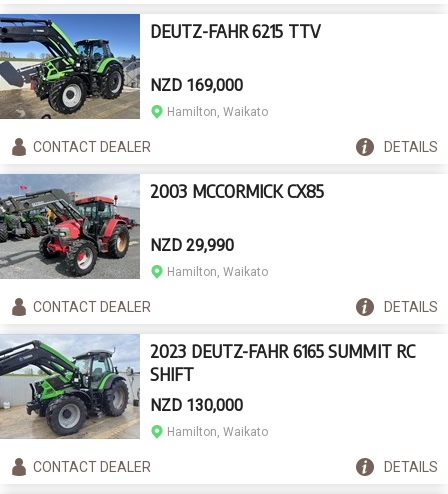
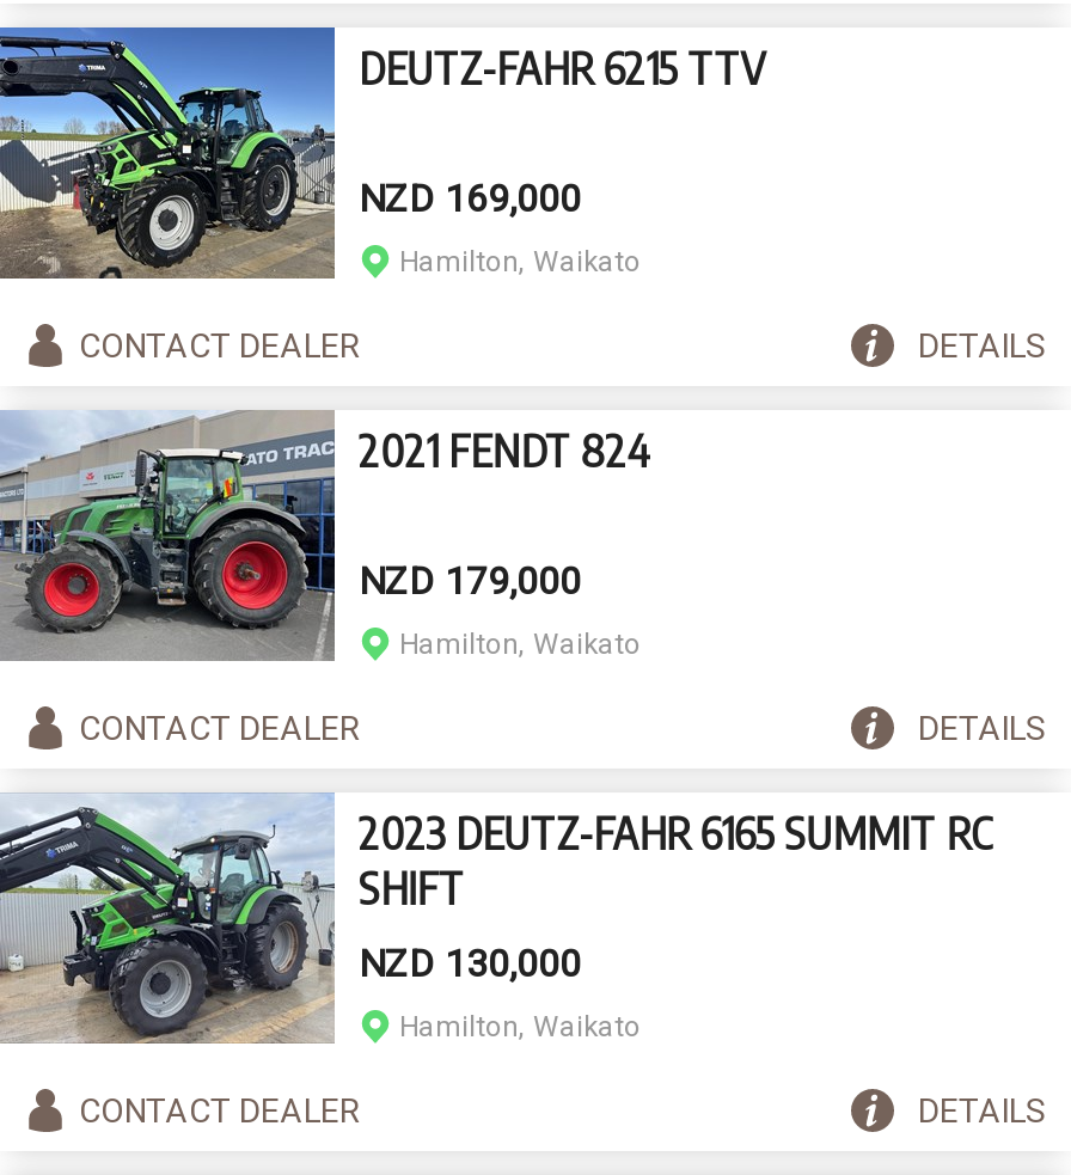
[3,174,324,278] [image] | 2003 MCCORMICK CX85 -> [7,410,654,656] [image] | 2021 FENDT 824
[150,236,234,255] NZD 29,990 -> [359,558,581,604] NZD 179,000

